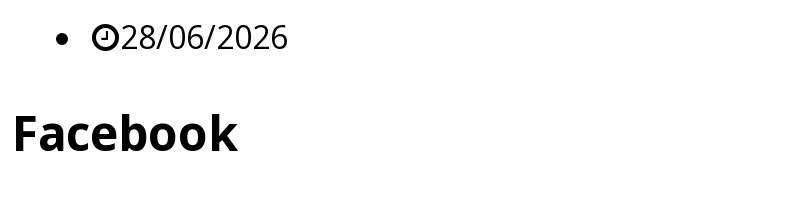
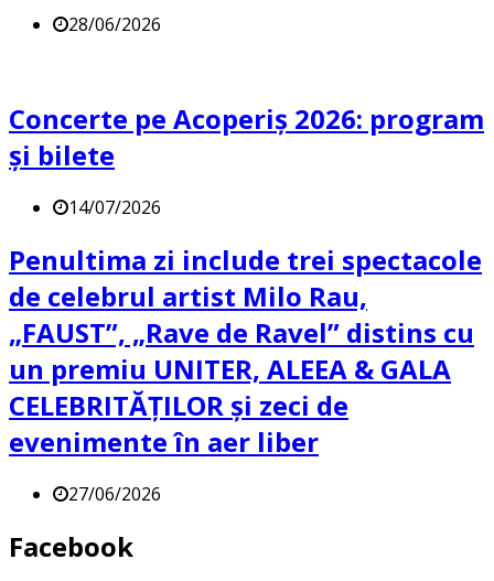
none -> [9,100,484,506] Concerte pe Acoperiș 2026: program | și bilete | 14/07/2026 | Penultima zi include trei spectacole | de celebrul artist Milo Rau, | „FAUST”, „Rave de Ravel” distins cu | un premiu UNITER, ALEEA & GALA | CELEBRITĂȚILOR și zeci de | evenimente în aer liber | 27/06/2026

